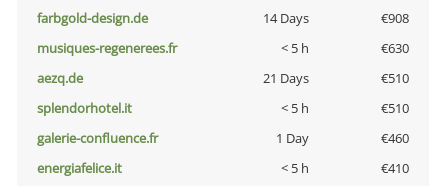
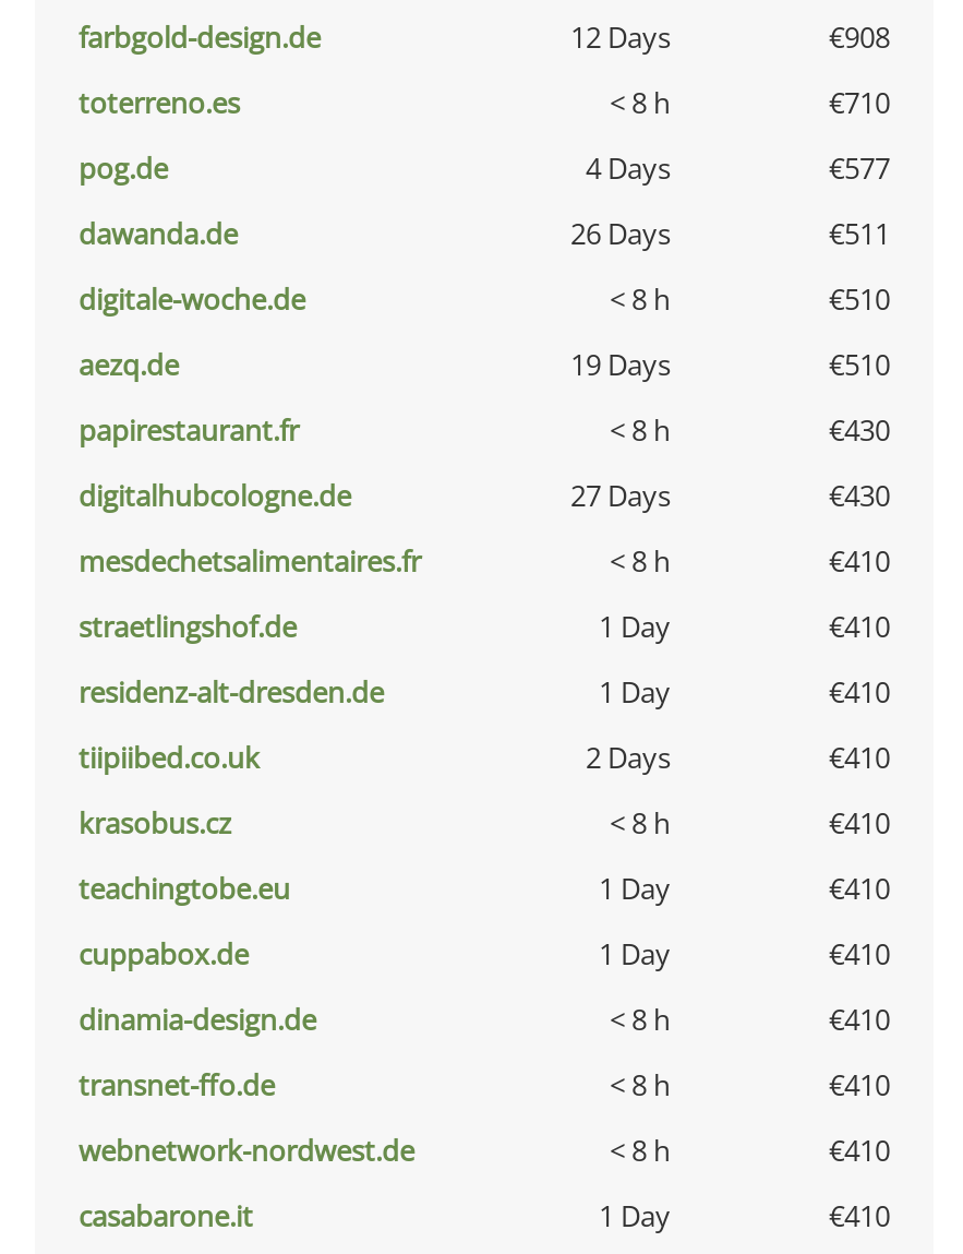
[262,9,308,27] 14 Days -> [570,17,671,57] 12 Days
[37,39,409,57] musiques-regenerees.fr | < 5 h | €630 -> [79,83,890,319] toterreno.es | < 8 h | €710 | pog.de | 4 Days | €577 | dawanda.de | 26 Days | €511 | digitale-woche.de | < 8 h | €510
[262,69,308,87] 21 Days -> [570,345,671,384] 19 Days
[37,99,409,147] splendorhotel.it | < 5 h | €510 | galerie-confluence.fr -> [79,410,890,646] papirestaurant.fr | < 8 h | €430 | digitalhubcologne.de | 27 Days | €430 | mesdechetsalimentaires.fr | < 8 h | €410 | straetlingshof.de
[37,129,409,177] €460 | energiafelice.it | < 5 h -> [79,607,890,1235] €410 | residenz-alt-dresden.de | 1 Day | €410 | tiipiibed.co.uk | 2 Days | €410 | krasobus.cz | < 8 h | €410 | teachingtobe.eu | 1 Day | €410 | cuppabox.de | 1 Day | €410 | dinamia-design.de | < 8 h | €410 | transnet-ffo.de | < 8 h | €410 | webnetwork-nordwest.de | < 8 h | €410 | casabarone.it | 1 Day

